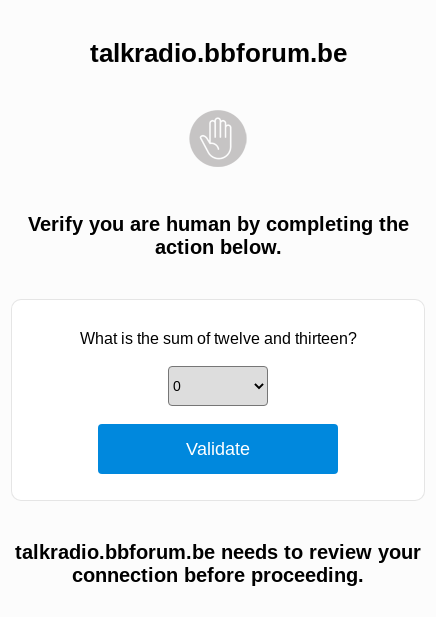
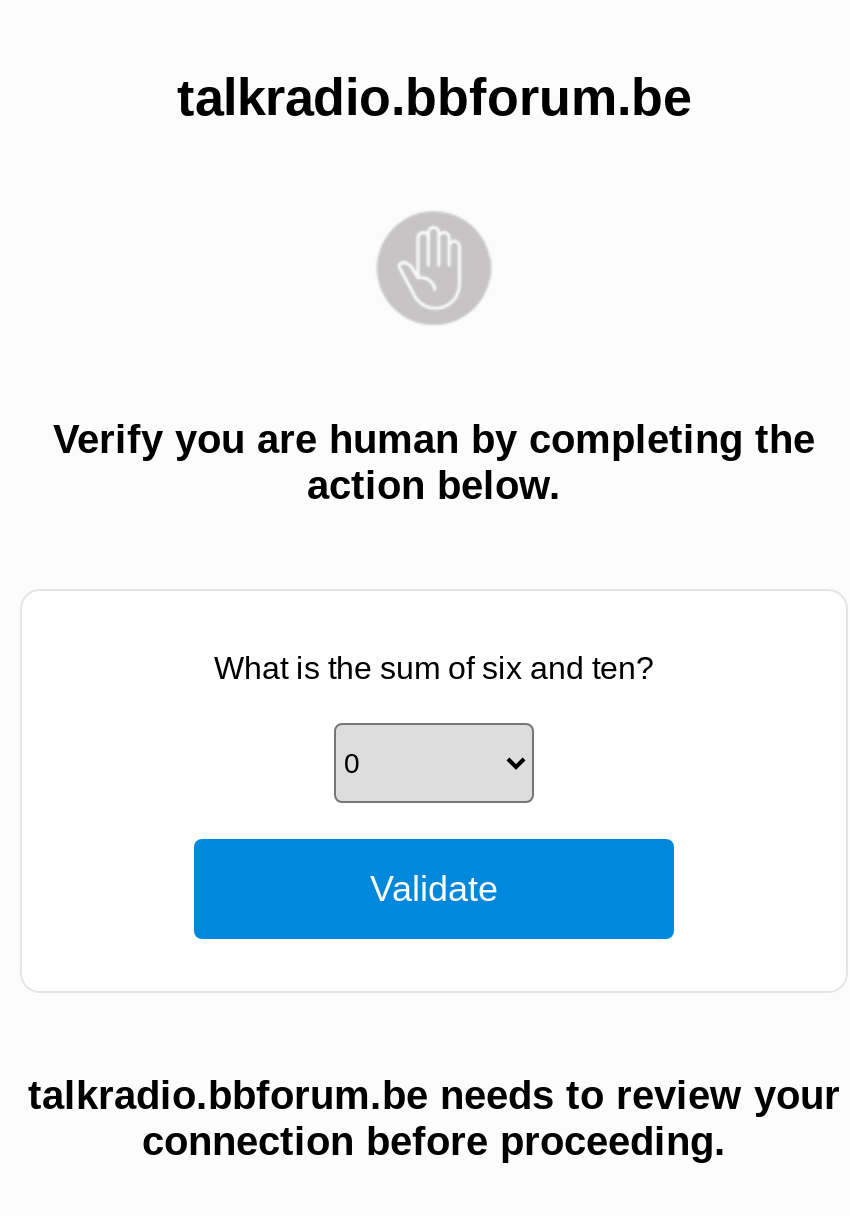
[79,330,356,347] What is the sum of twelve and thirteen? -> [214,651,654,685] What is the sum of six and ten?

